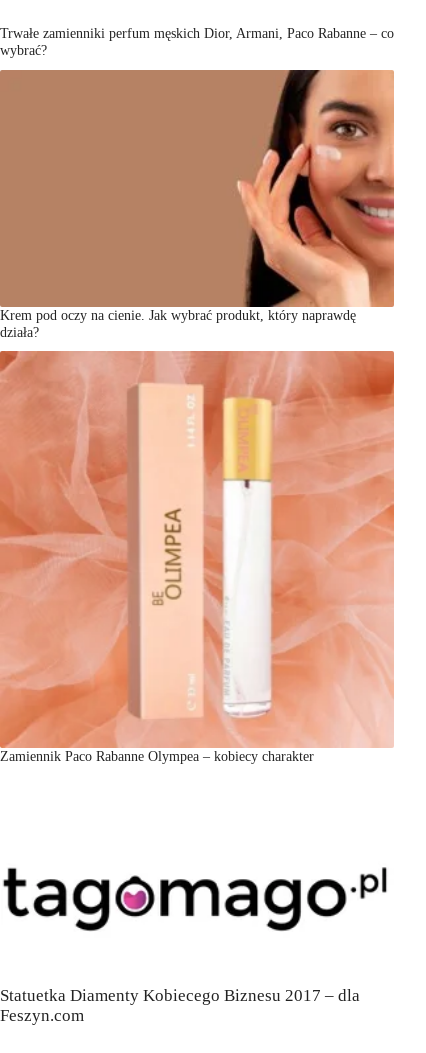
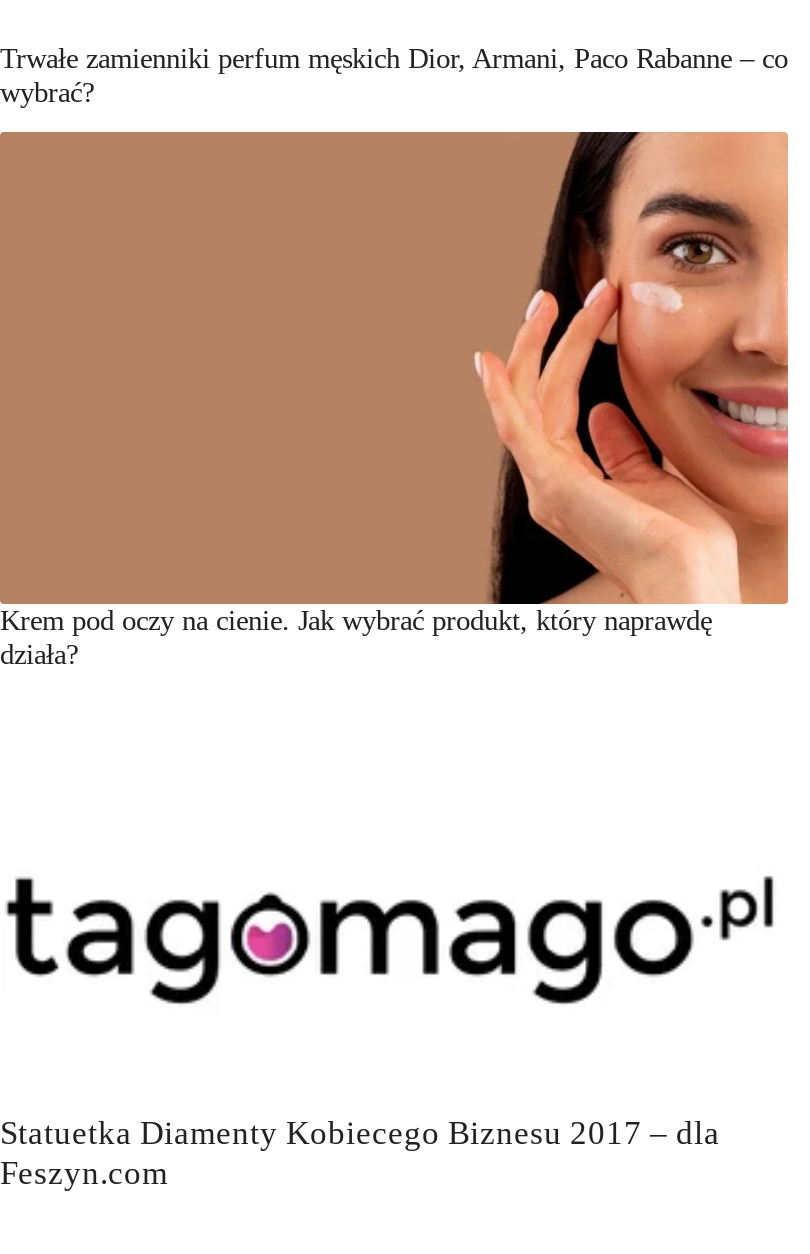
[0,350,395,764] [image] | Zamiennik Paco Rabanne Olympea – kobiecy charakter -> none

